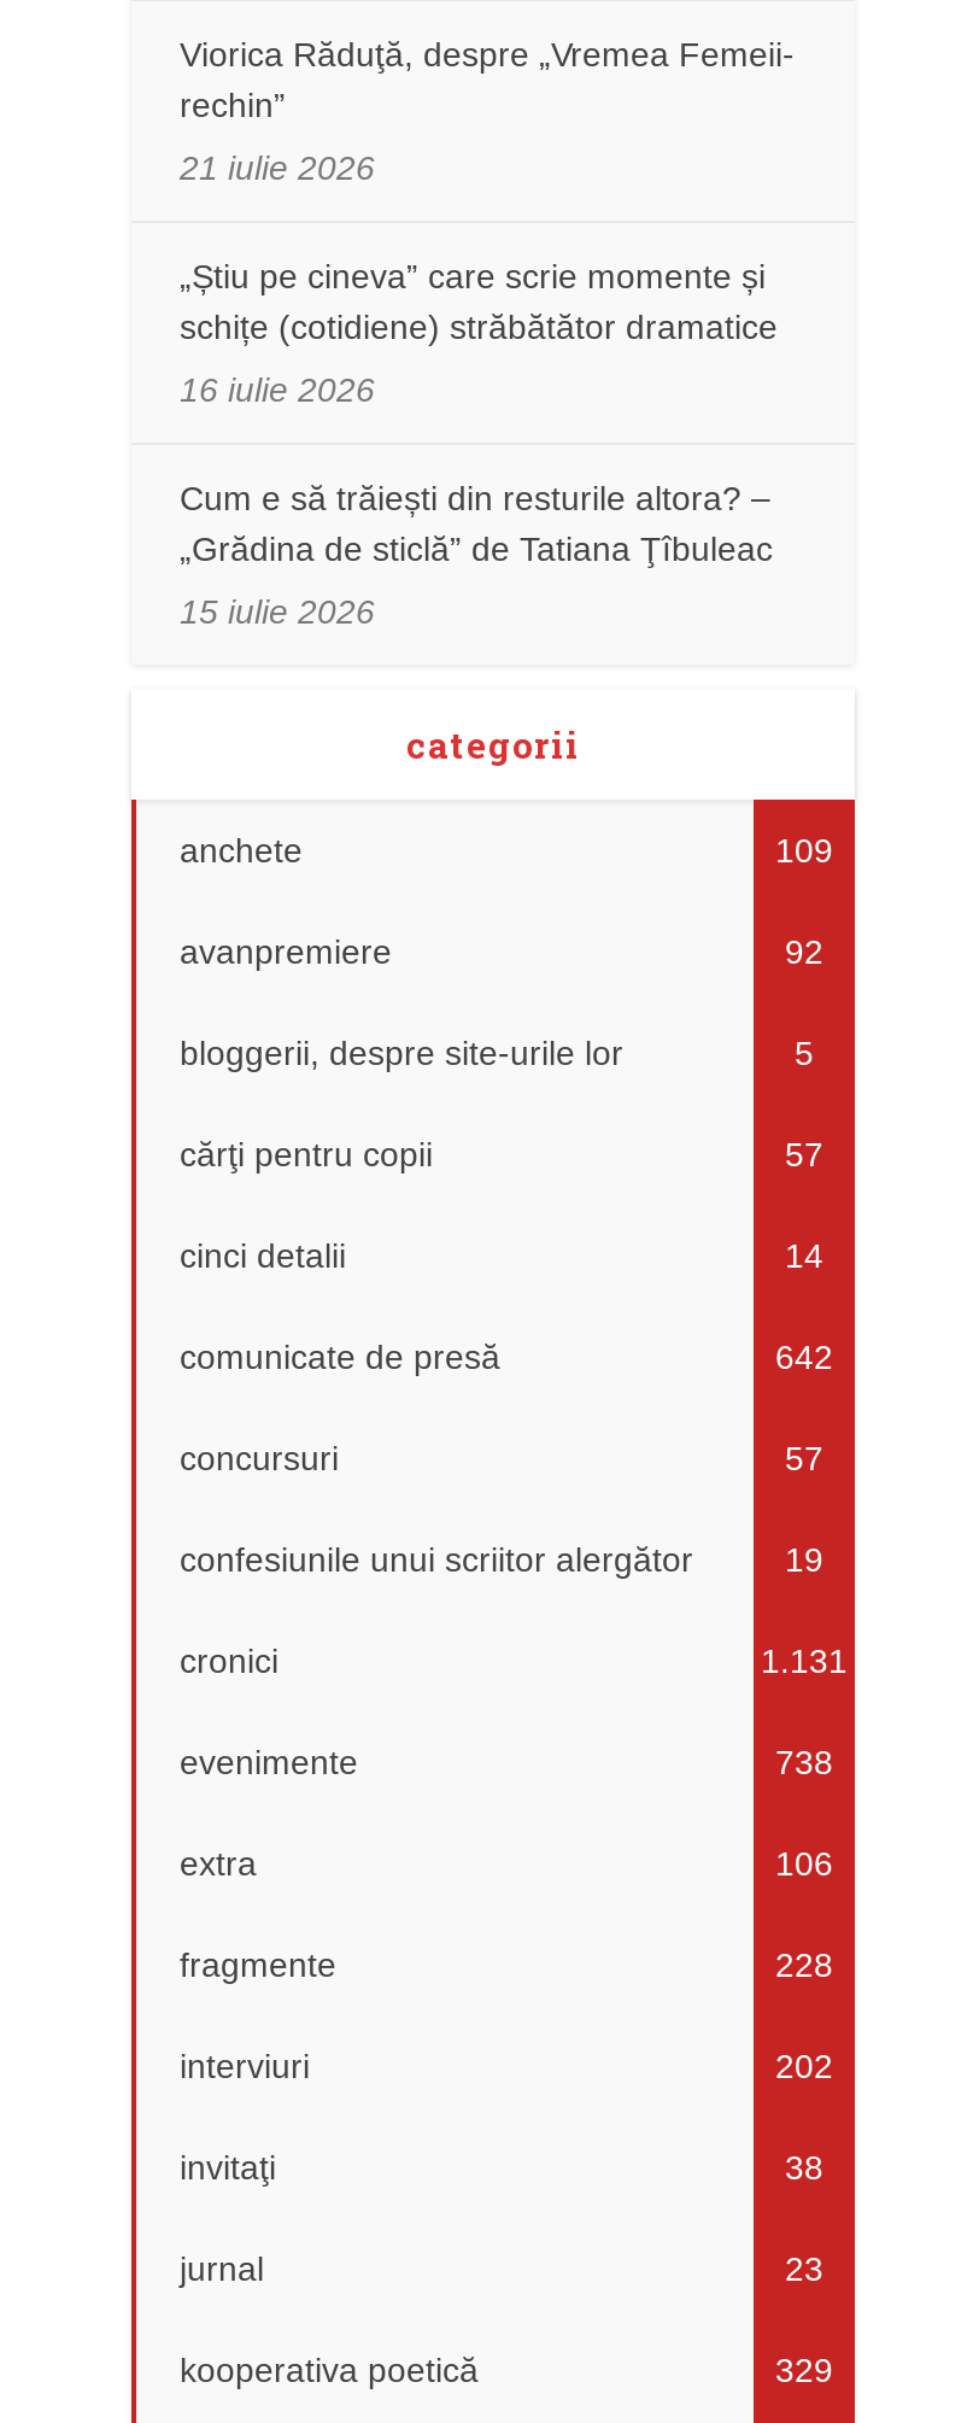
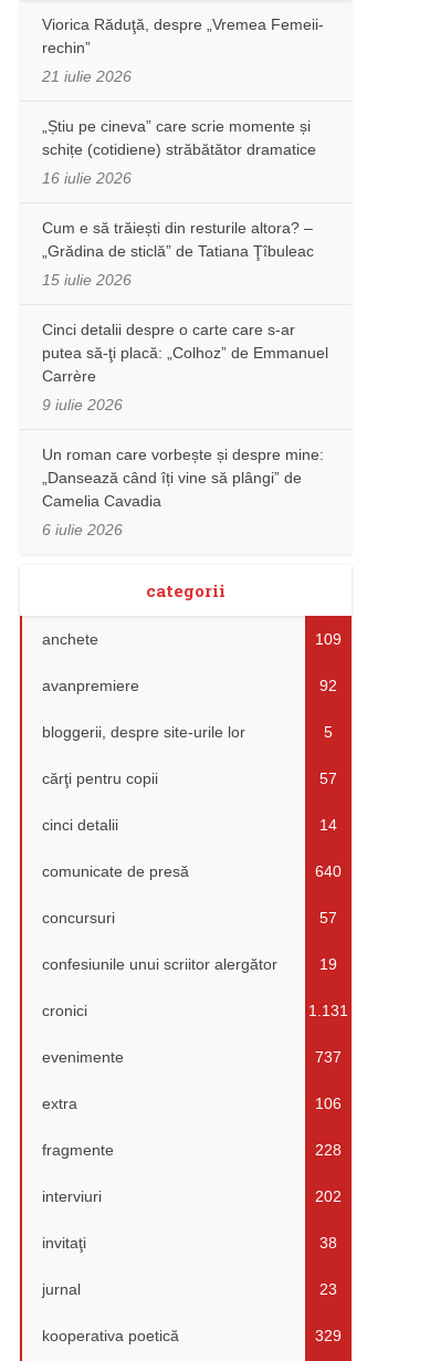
none -> [42,321,328,539] Cinci detalii despre o carte care s-ar | putea să-ţi placă: „Colhoz” de Emmanuel | Carrère | 9 iulie 2026 | Un roman care vorbește și despre mine: | „Dansează când îți vine să plângi” de | Camelia Cavadia | 6 iulie 2026
[775,1337,833,1376] 642 -> [315,863,342,881] 640
[775,1743,833,1781] 738 -> [315,1049,342,1066] 737

